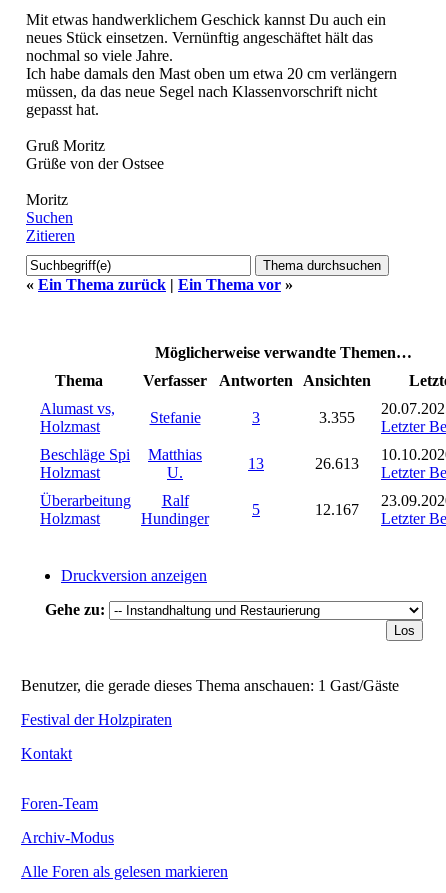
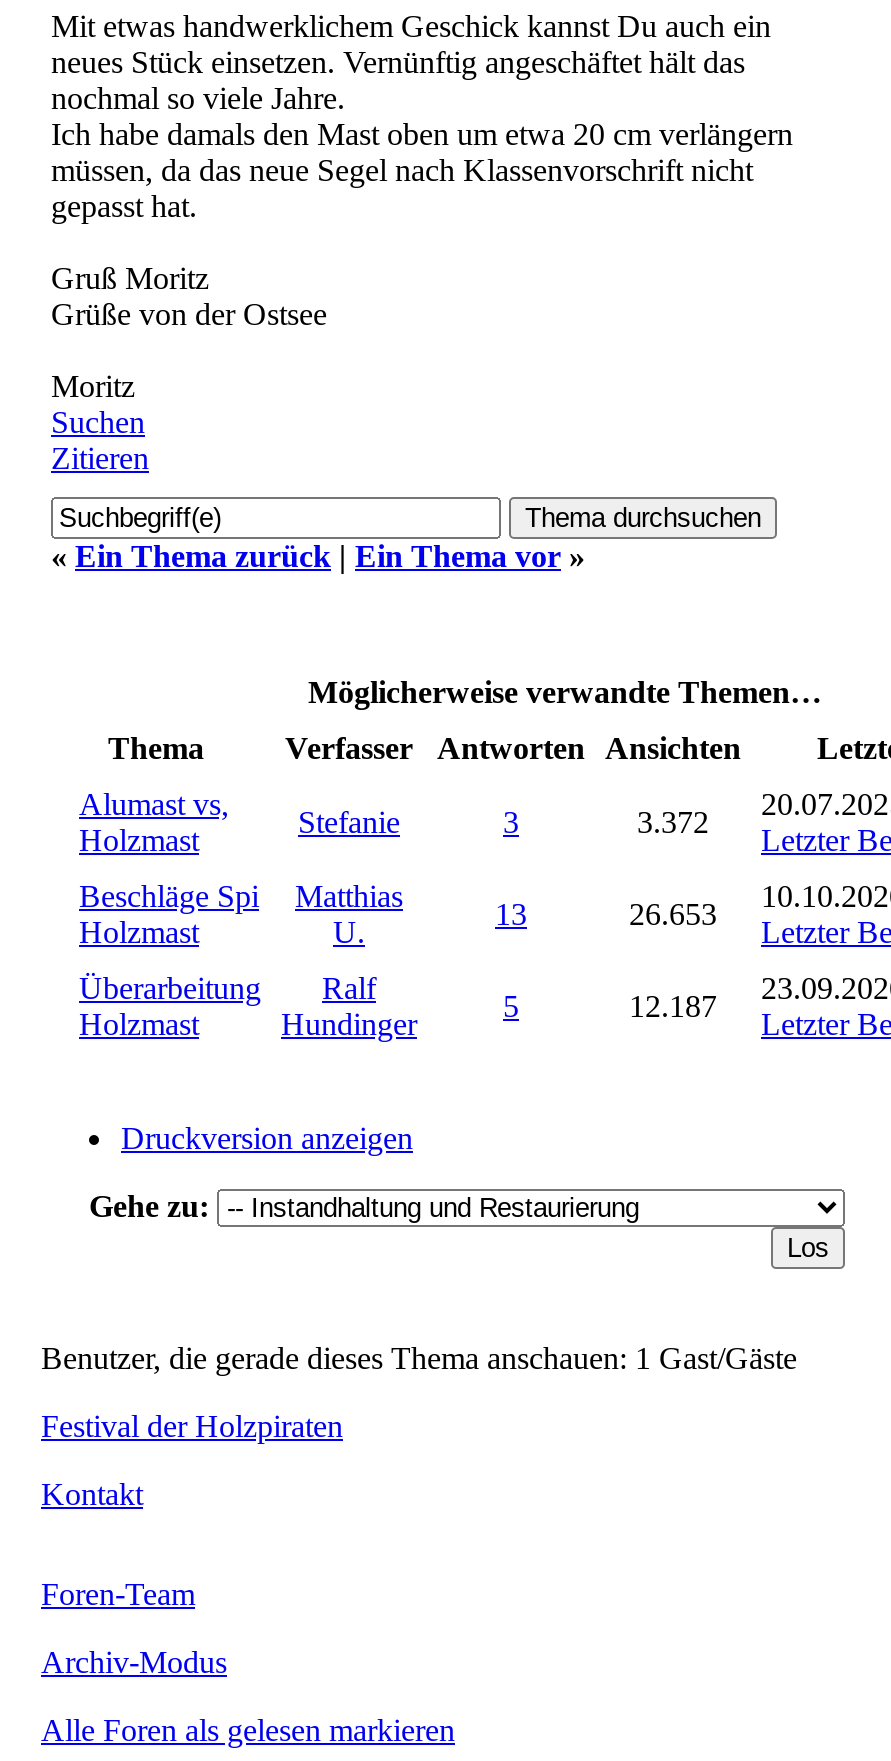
[319,409,355,426] 3.355 -> [637,806,709,840] 3.372
[315,455,359,472] 26.613 -> [629,898,717,932] 26.653
[315,501,359,518] 12.167 -> [629,990,717,1024] 12.187

